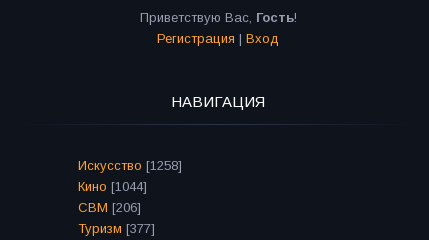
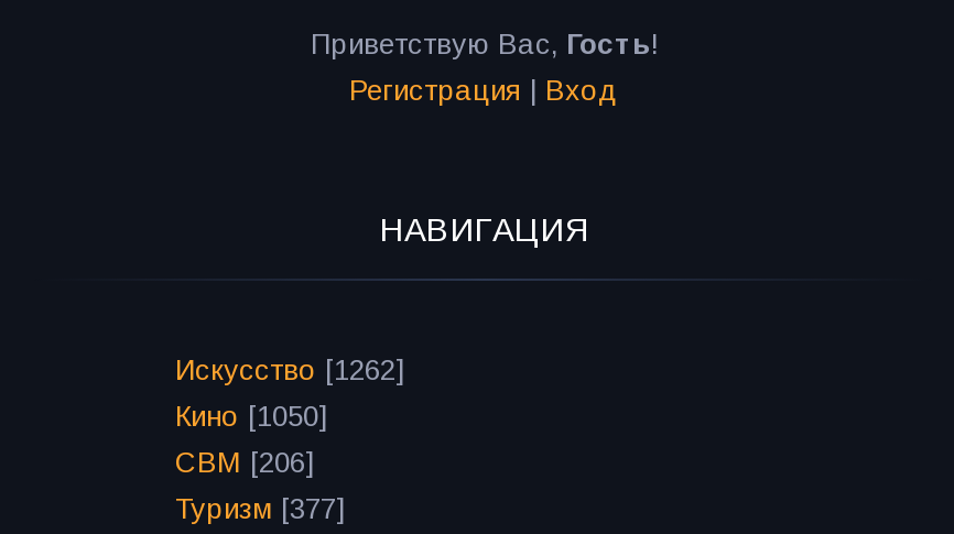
[78,158,182,173] Искусство [1258] -> [175,354,404,387] Искусство [1262]
[78,179,147,194] Кино [1044] -> [175,400,327,433] Кино [1050]

